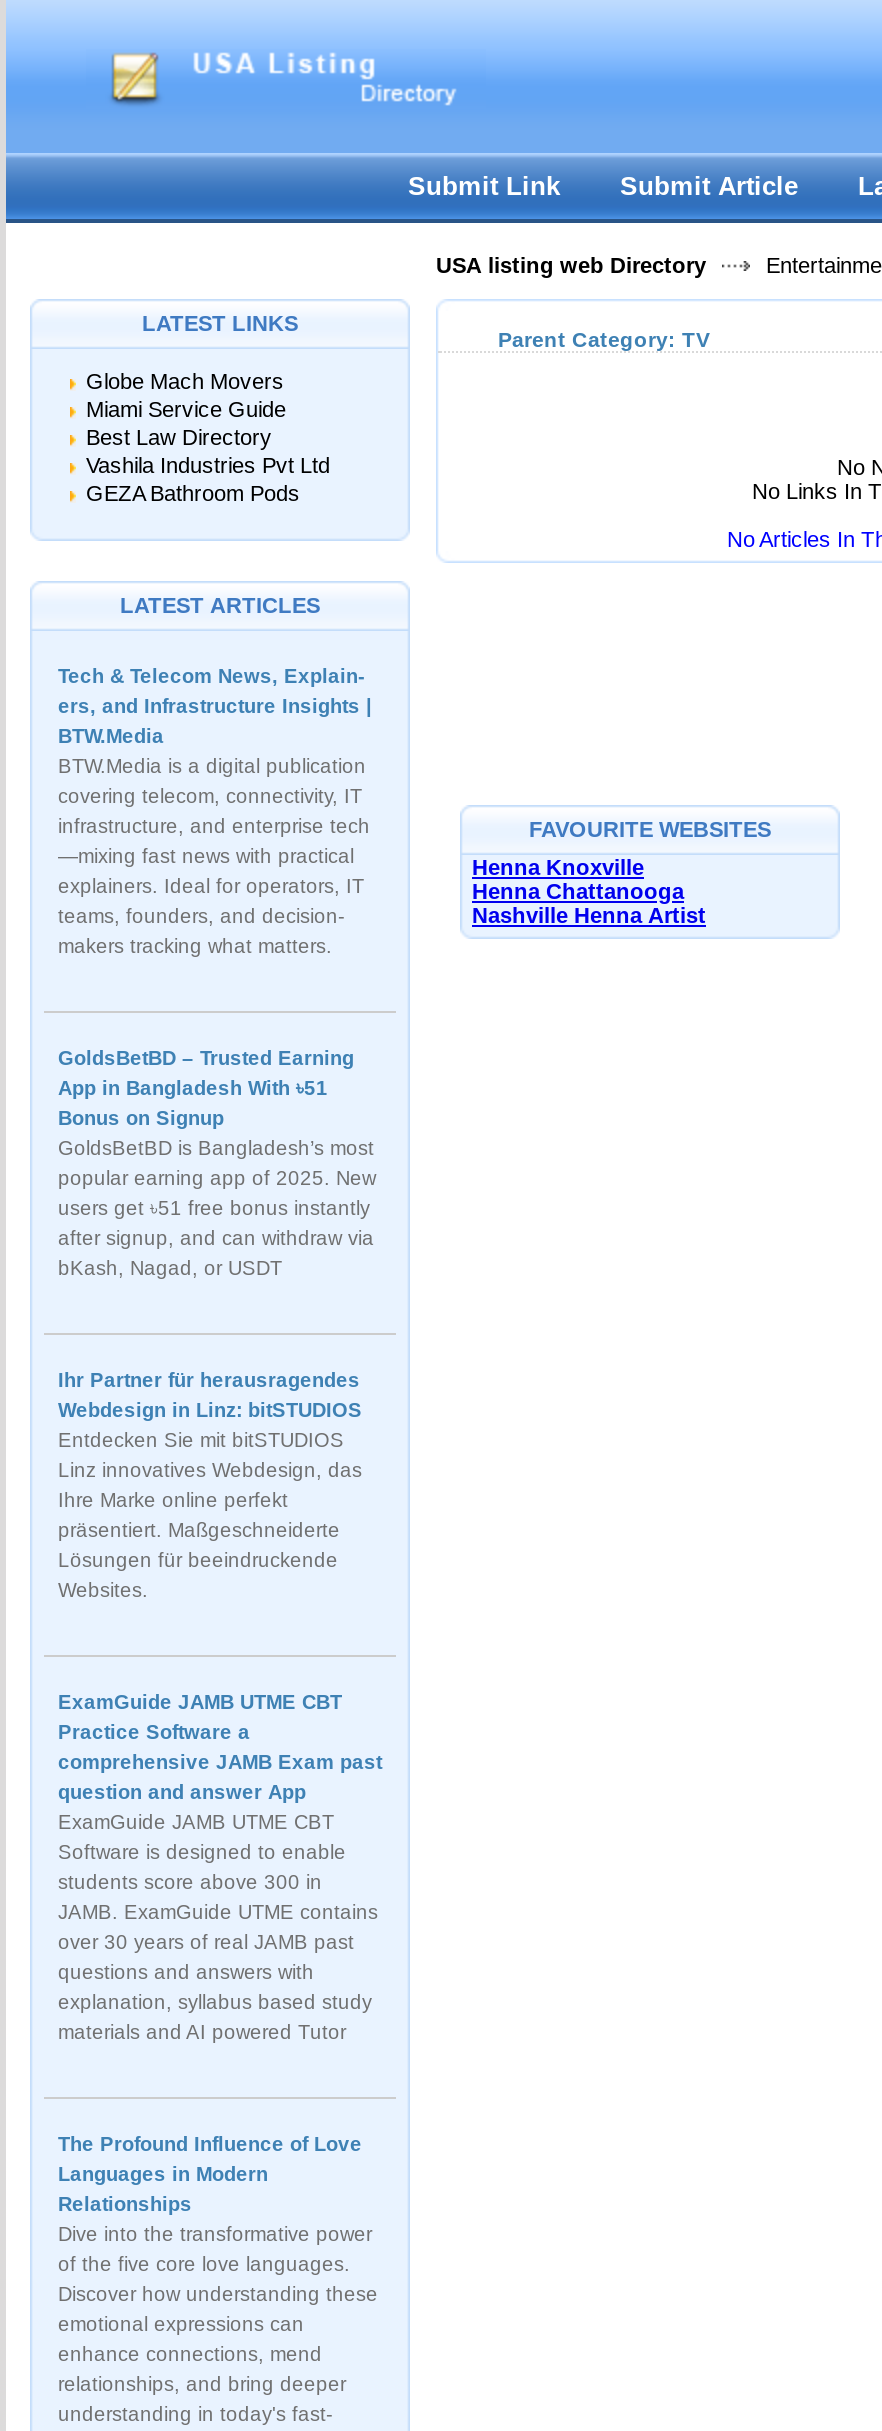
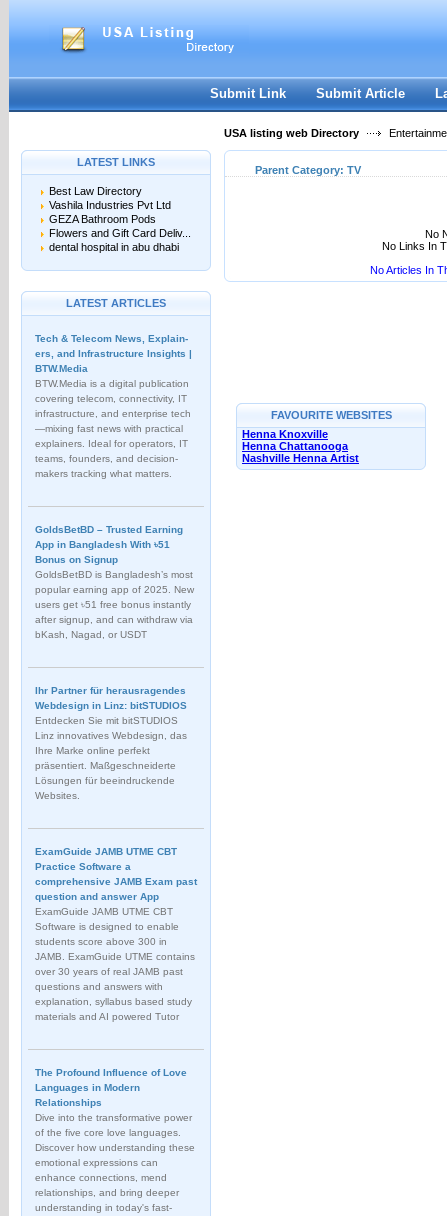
[86,369,286,421] Globe Mach Movers | Miami Service Guide -> none
moved [86,425,330,505] -> [49,185,171,225]: Best Law Directory | Vashila Industries Pvt Ltd | GEZA Bathroom Pods
none -> [49,227,191,253] Flowers and Gift Card Deliv... | dental hospital in abu dhabi

